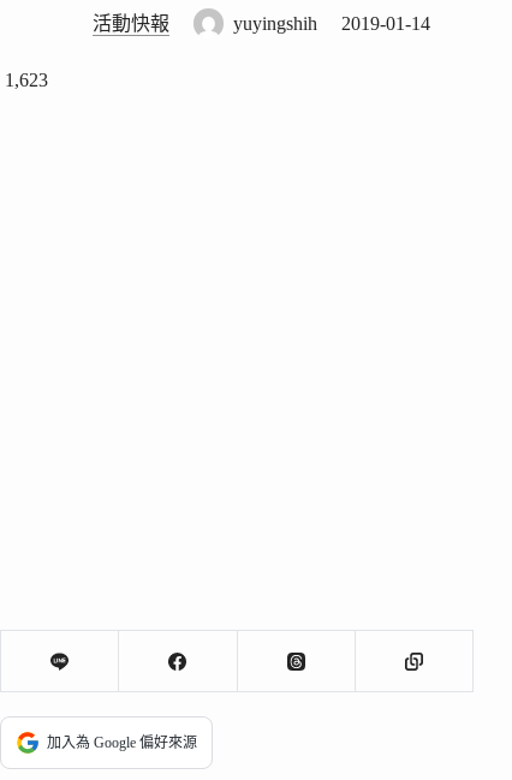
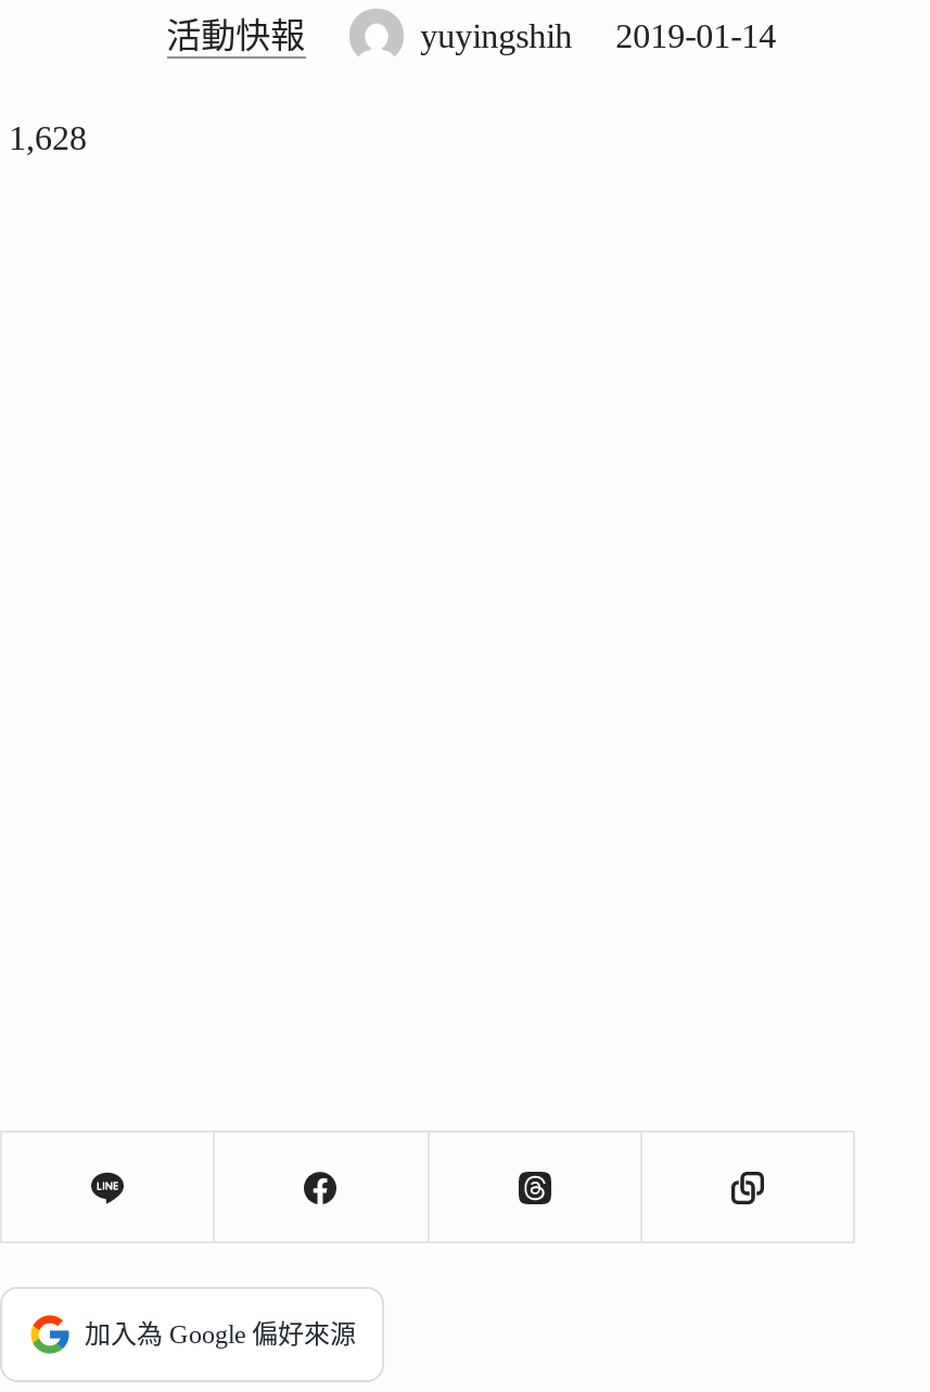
[5,69,48,90] 1,623 -> [9,119,87,156] 1,628

